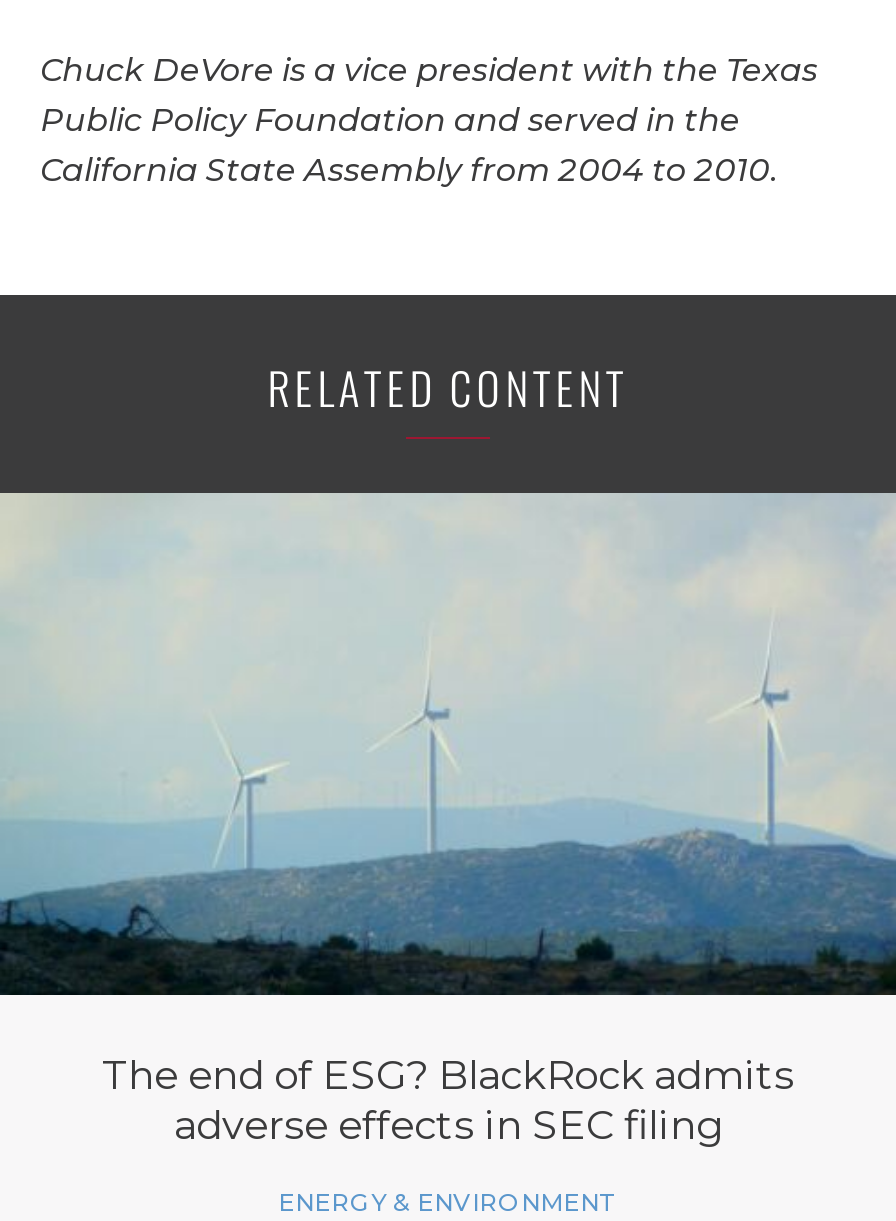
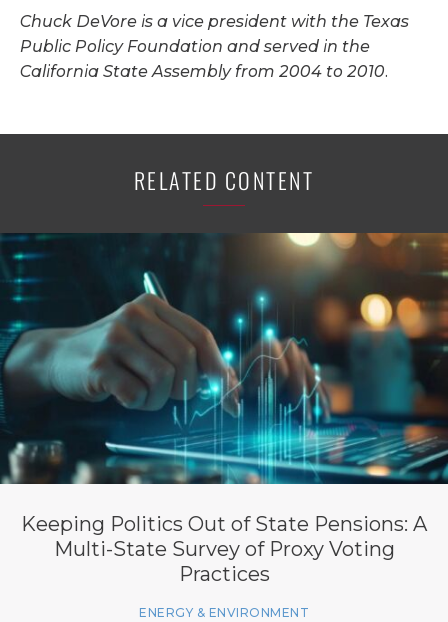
[6,491,890,1149] [image] | The end of ESG? BlackRock admits | adverse effects in SEC filing -> [3,232,445,586] [image] | Keeping Politics Out of State Pensions: A | Multi-State Survey of Proxy Voting | Practices

